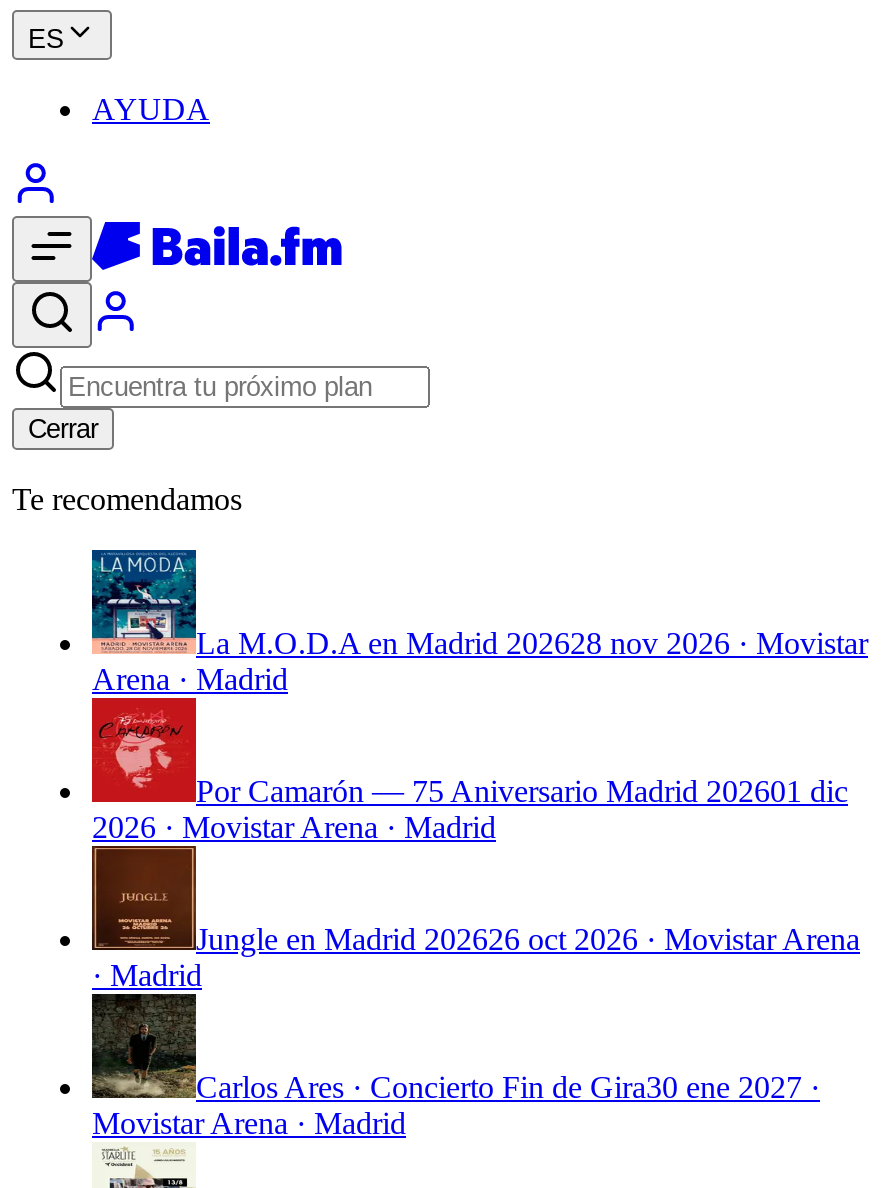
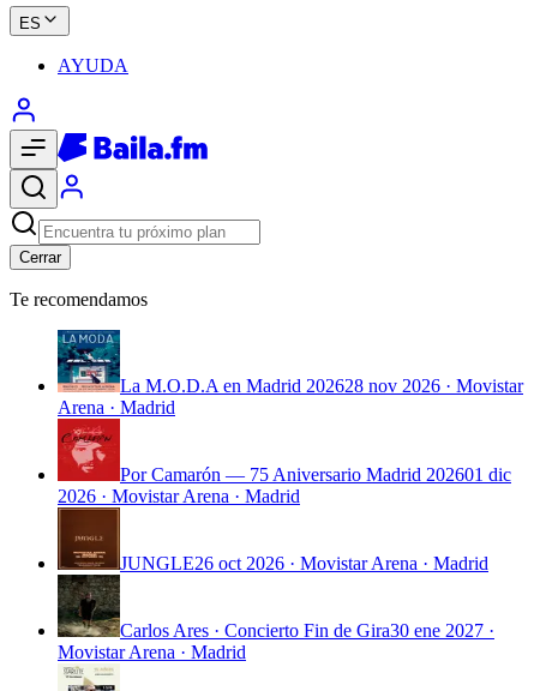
[92,922,860,992] Jungle en Madrid 202626 oct 2026 · Movistar Arena | · Madrid -> [120,553,488,573] JUNGLE26 oct 2026 · Movistar Arena · Madrid

